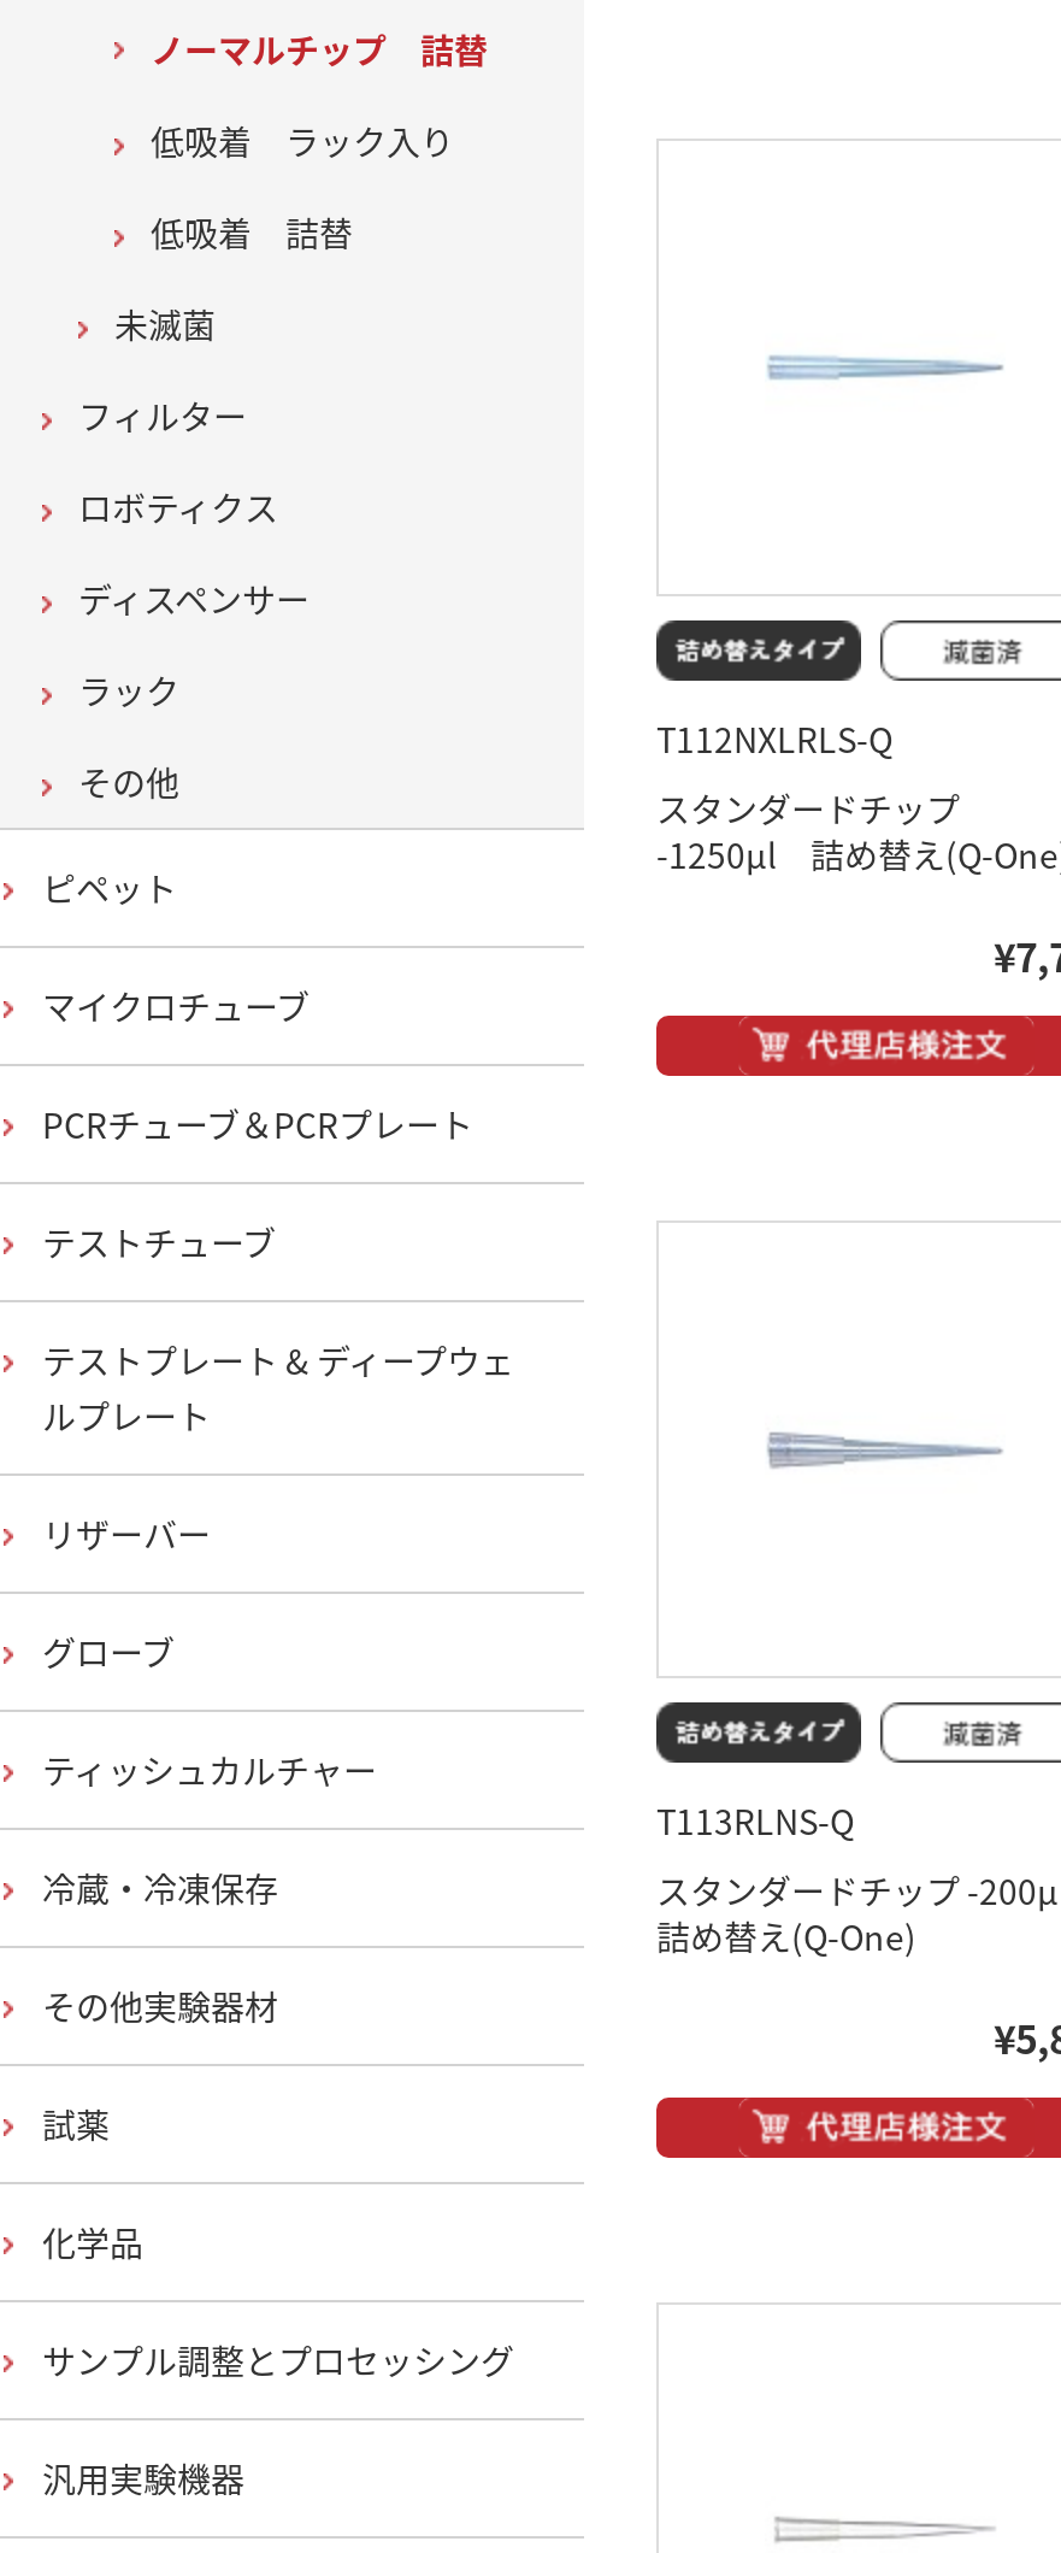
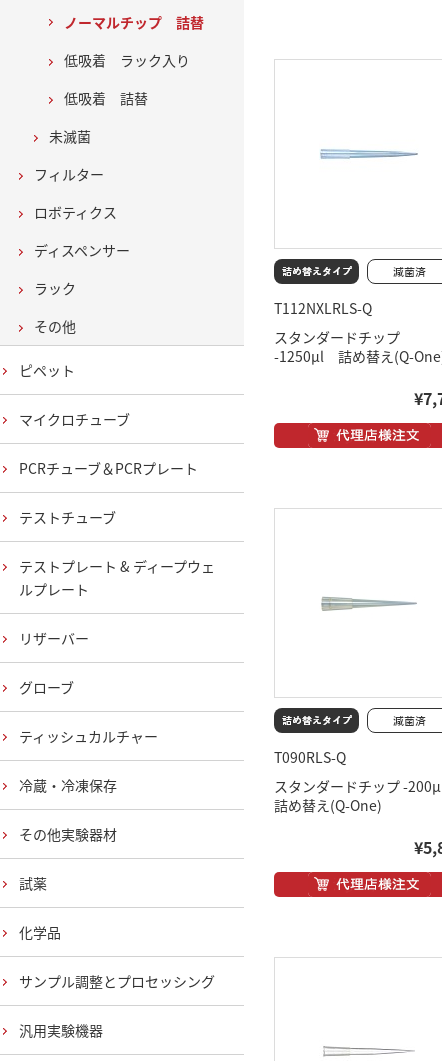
[656,1796,854,1845] T113RLNS-Q -> [274,747,346,767] T090RLS-Q

